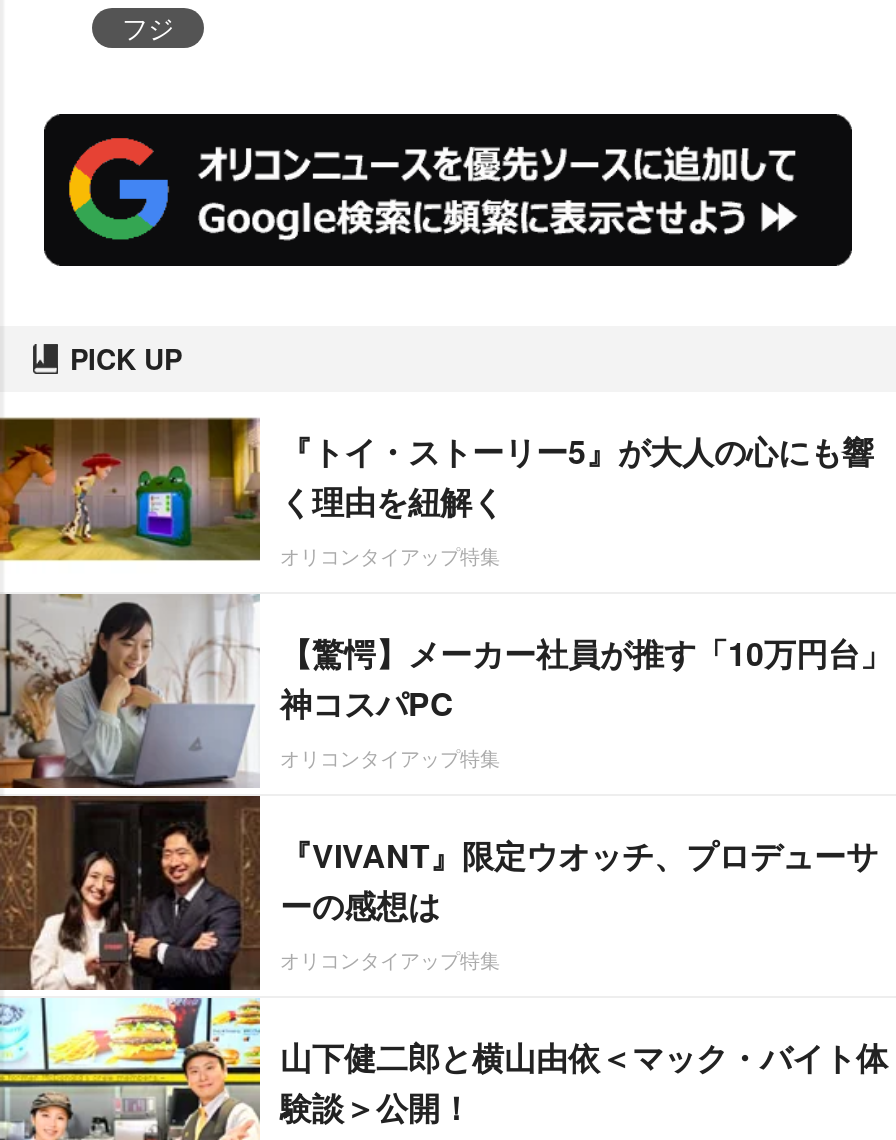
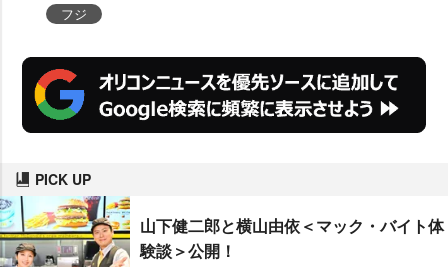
[6,416,892,974] [image] | 『トイ・ストーリー5』が大人の心にも響 | く理由を紐解く | オリコンタイアップ特集 | 【驚愕】メーカー社員が推す「10万円台」 | 神コスパPC | オリコンタイアップ特集 | 『VIVANT』限定ウオッチ、プロデューサ | ーの感想は | オリコンタイアップ特集 -> none
[6,592,262,992] [image] -> none

